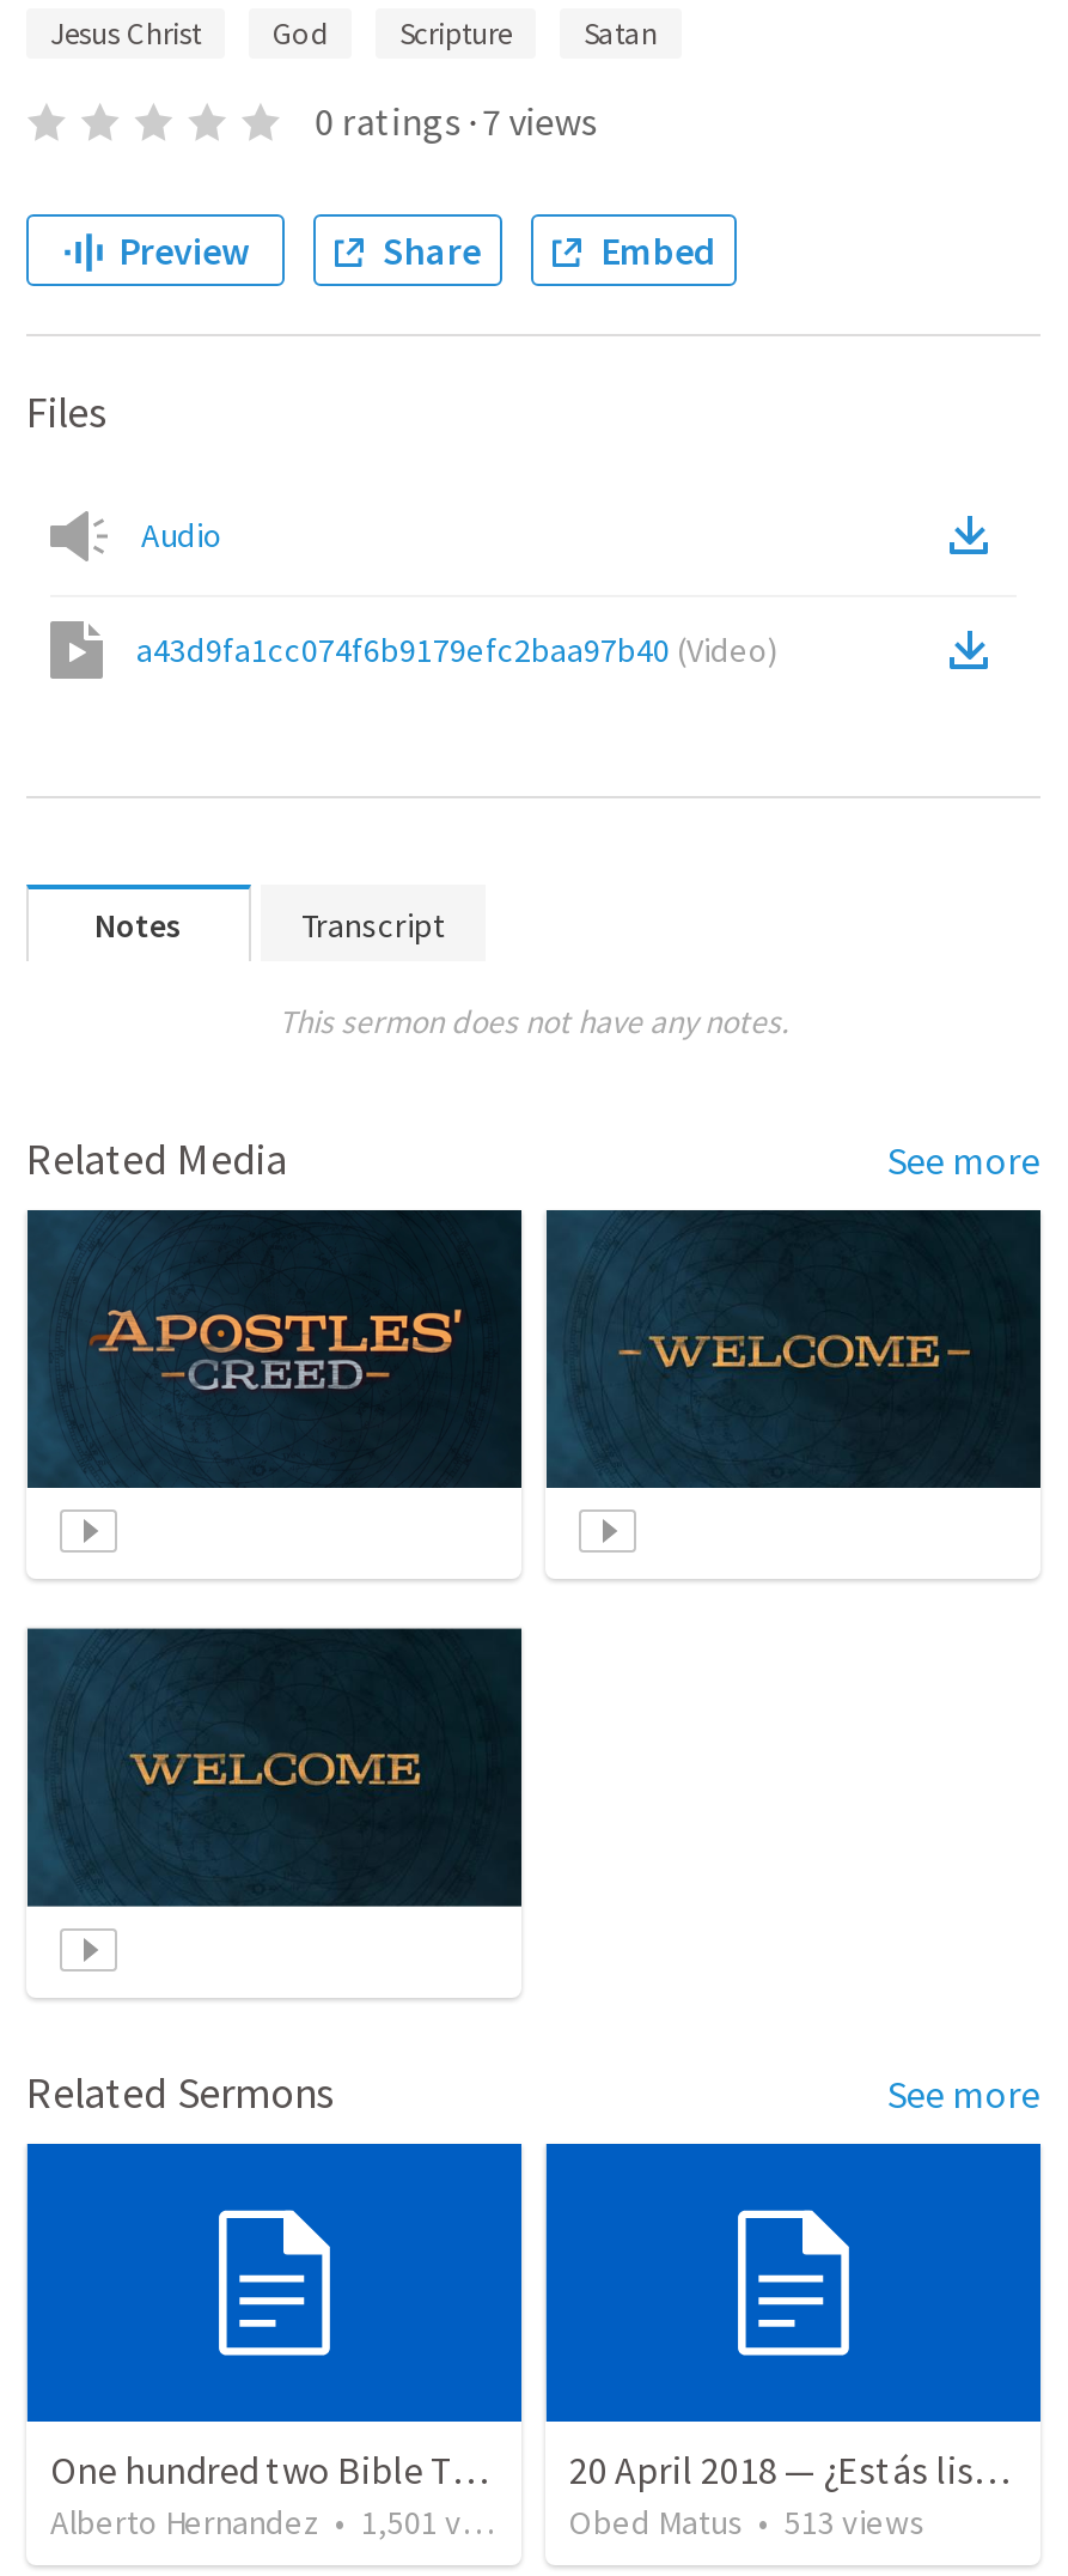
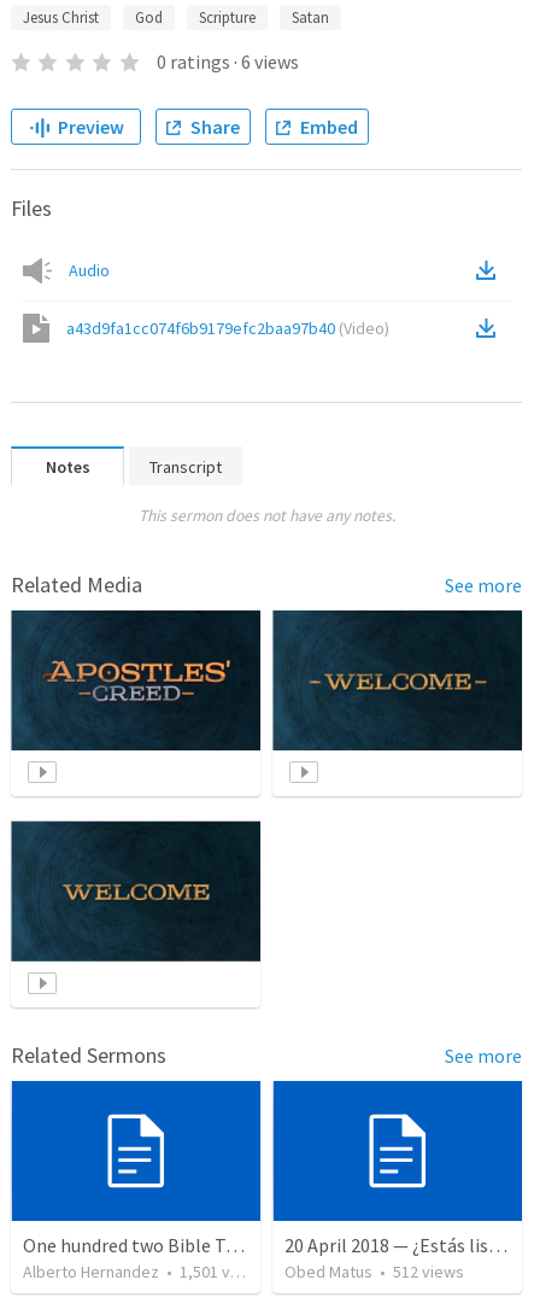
[315,97,597,145] 0 ratings · 7 views -> [156,49,299,74] 0 ratings · 6 views
[569,2501,926,2544] Obed Matus • 513 views -> [284,1261,464,1283] Obed Matus • 512 views

